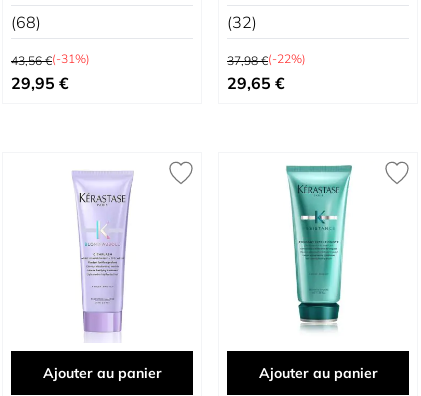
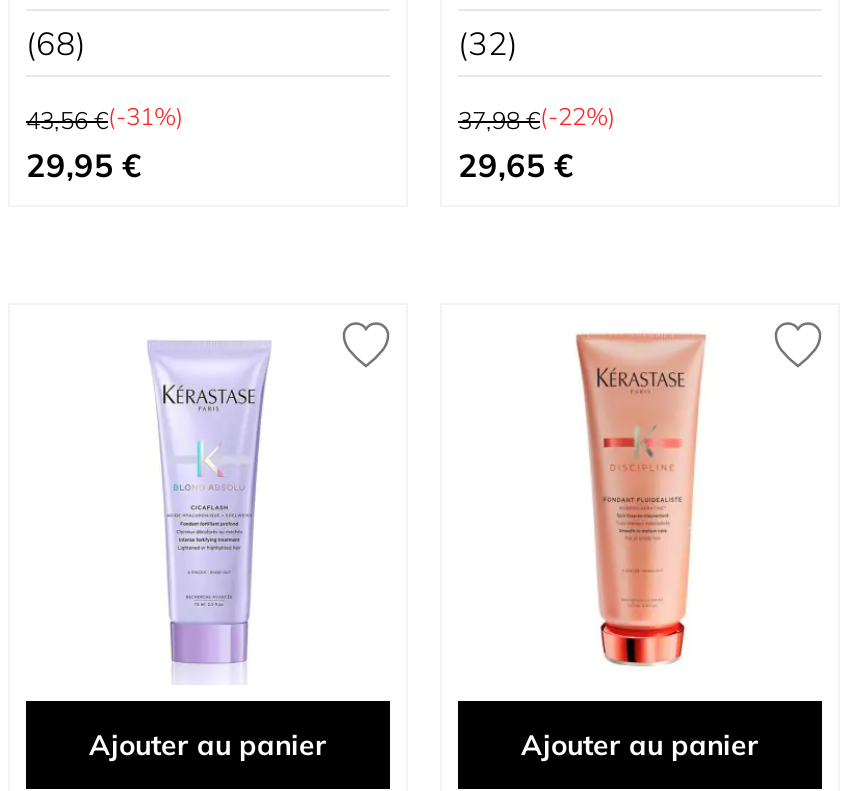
[286,164,353,333] [image] -> [576,329,708,667] [image]

